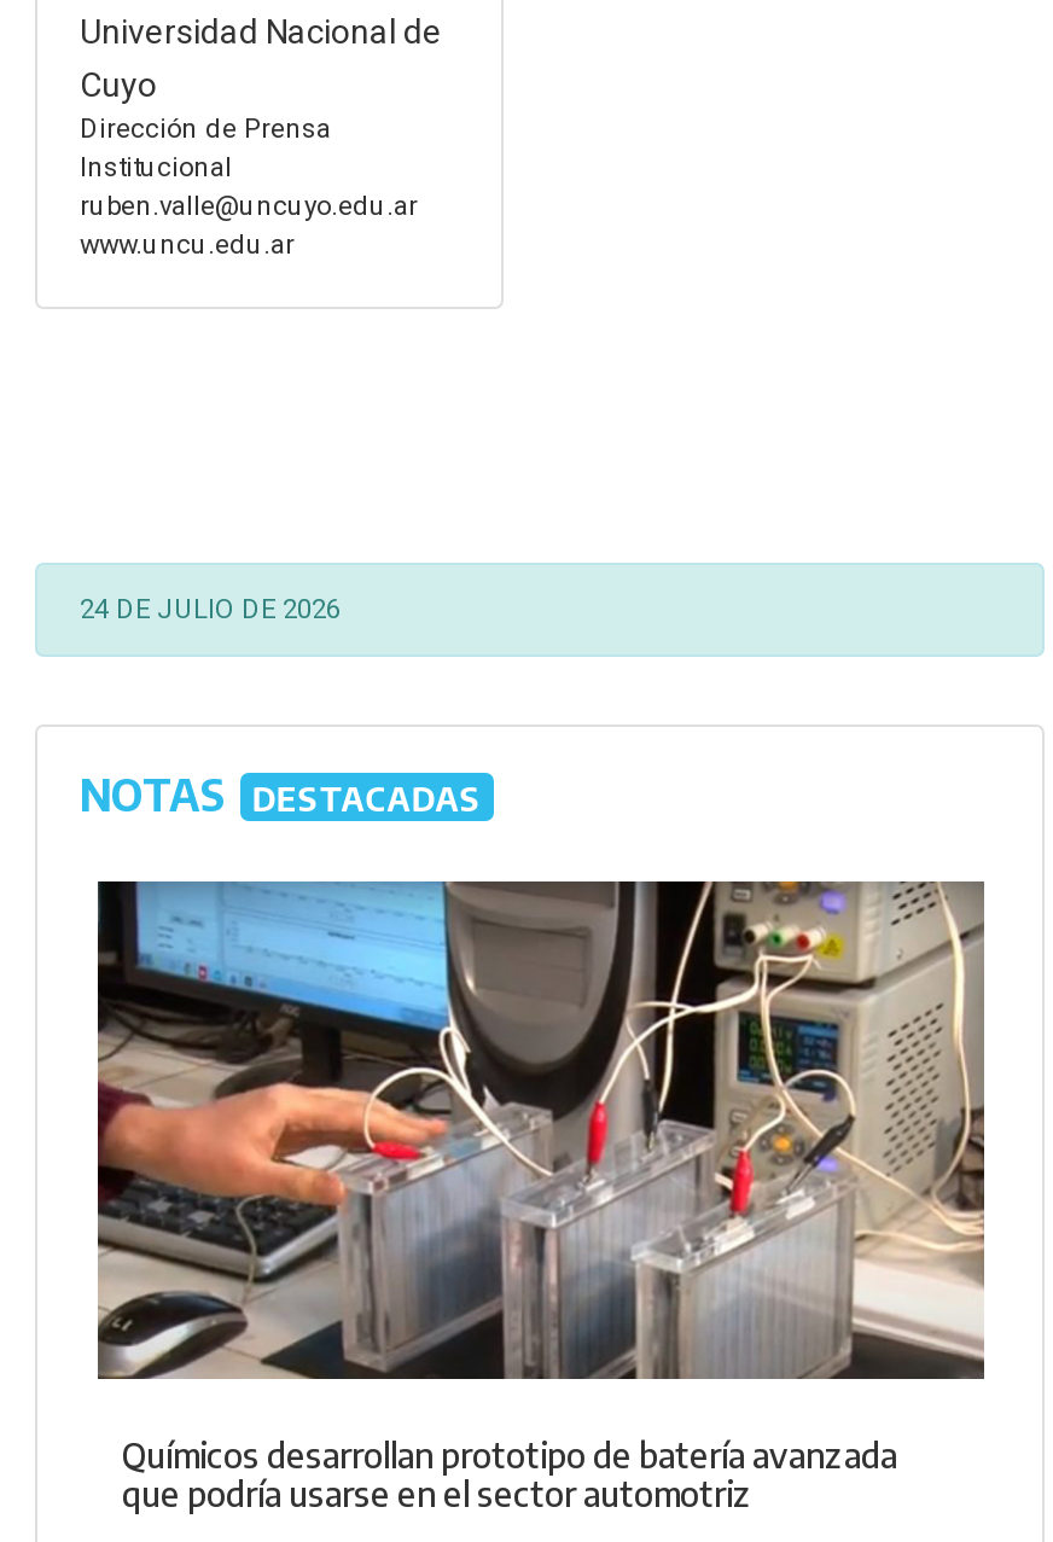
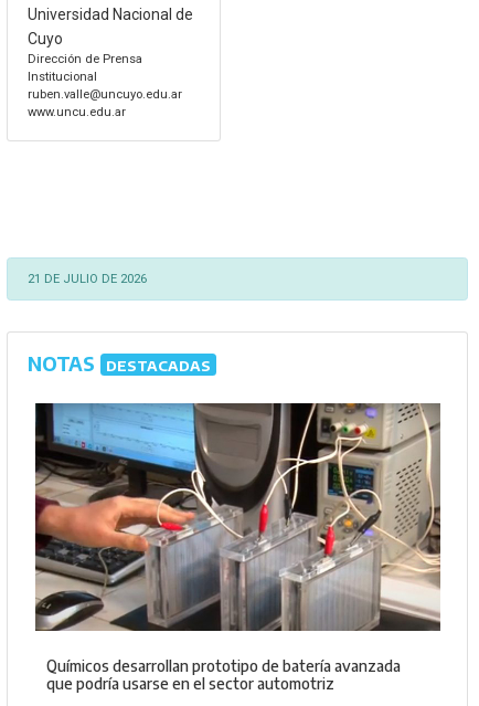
[80,594,341,625] 24 DE JULIO DE 2026 -> [27,272,146,286] 21 DE JULIO DE 2026

